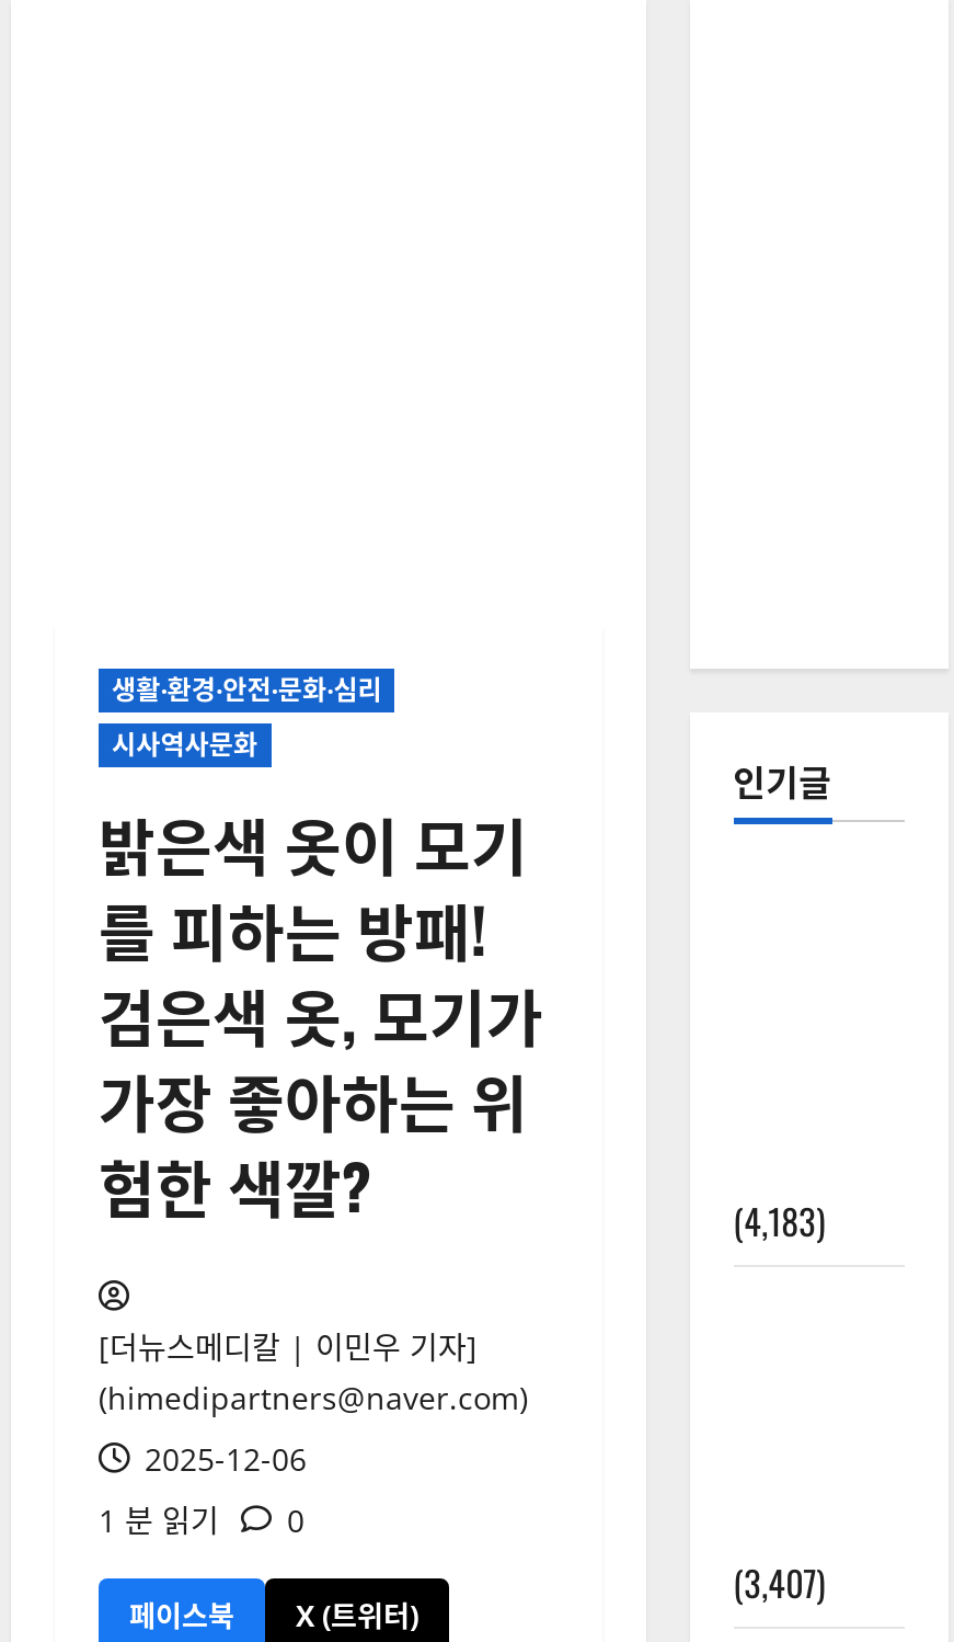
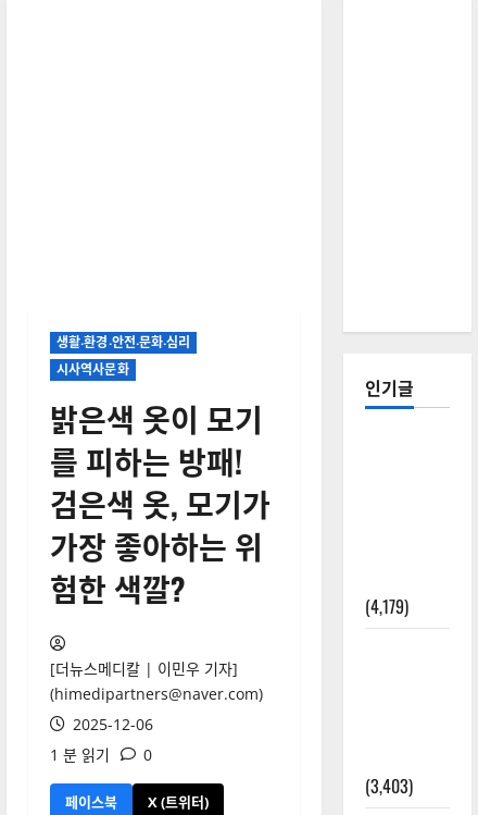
[733,1195,825,1247] (4,183) -> [365,593,408,619] (4,179)
[733,1557,825,1609] (3,407) -> [365,773,412,799] (3,403)

